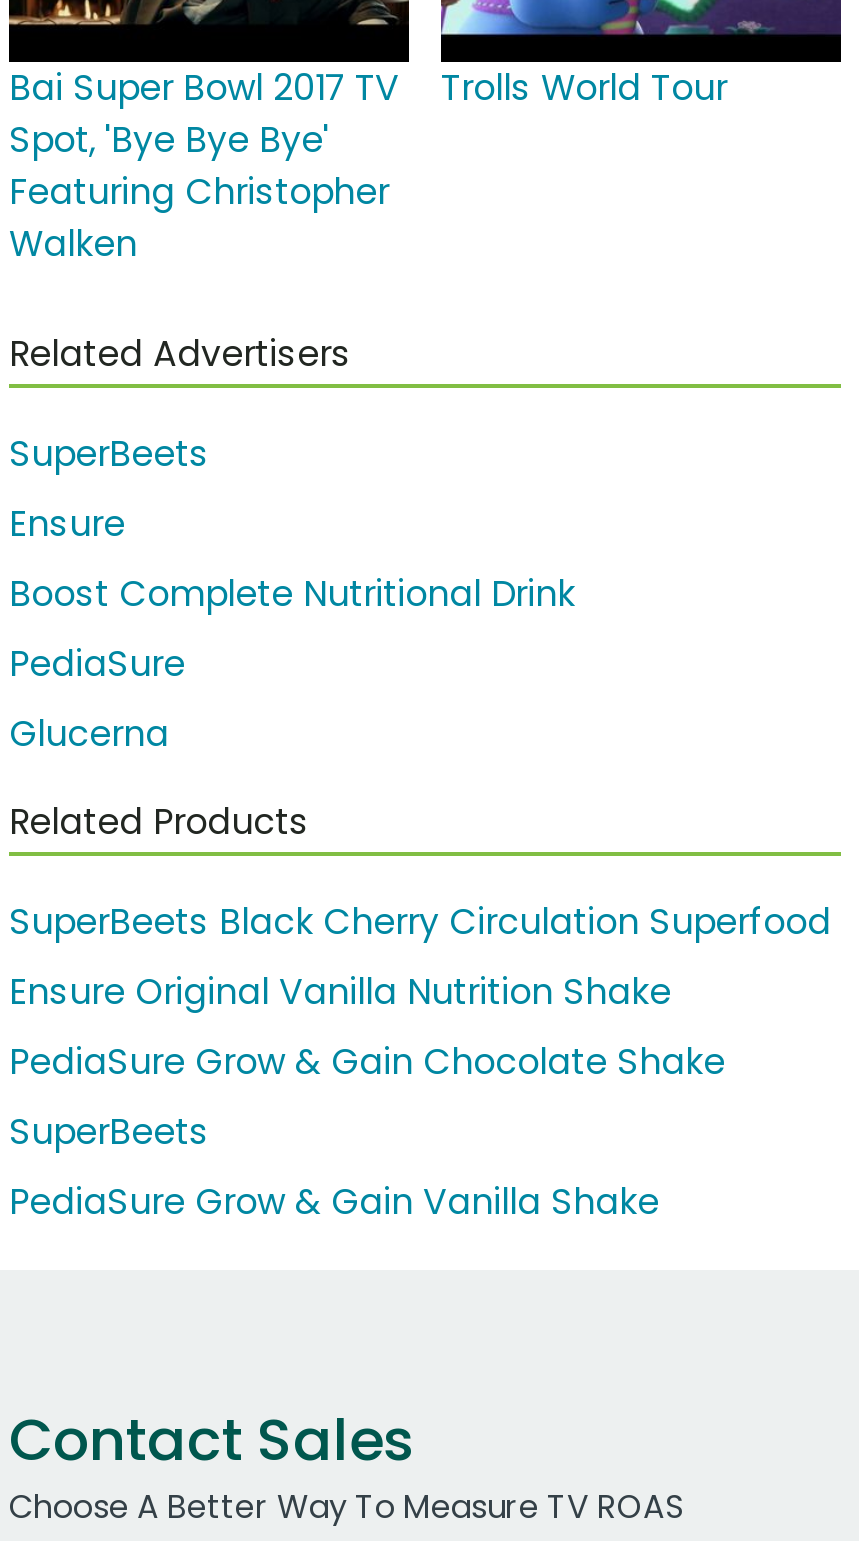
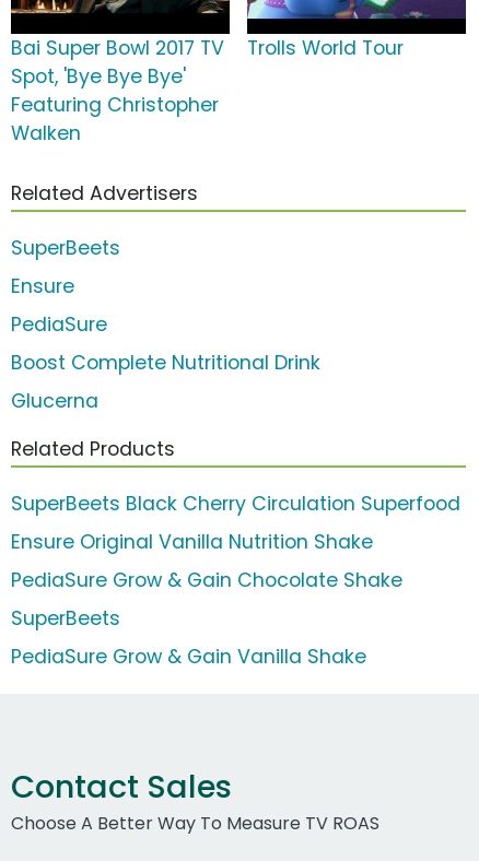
moved [9,569,575,617] -> [11,349,320,376]: Boost Complete Nutritional Drink
moved [9,639,185,687] -> [11,311,107,337]: PediaSure

